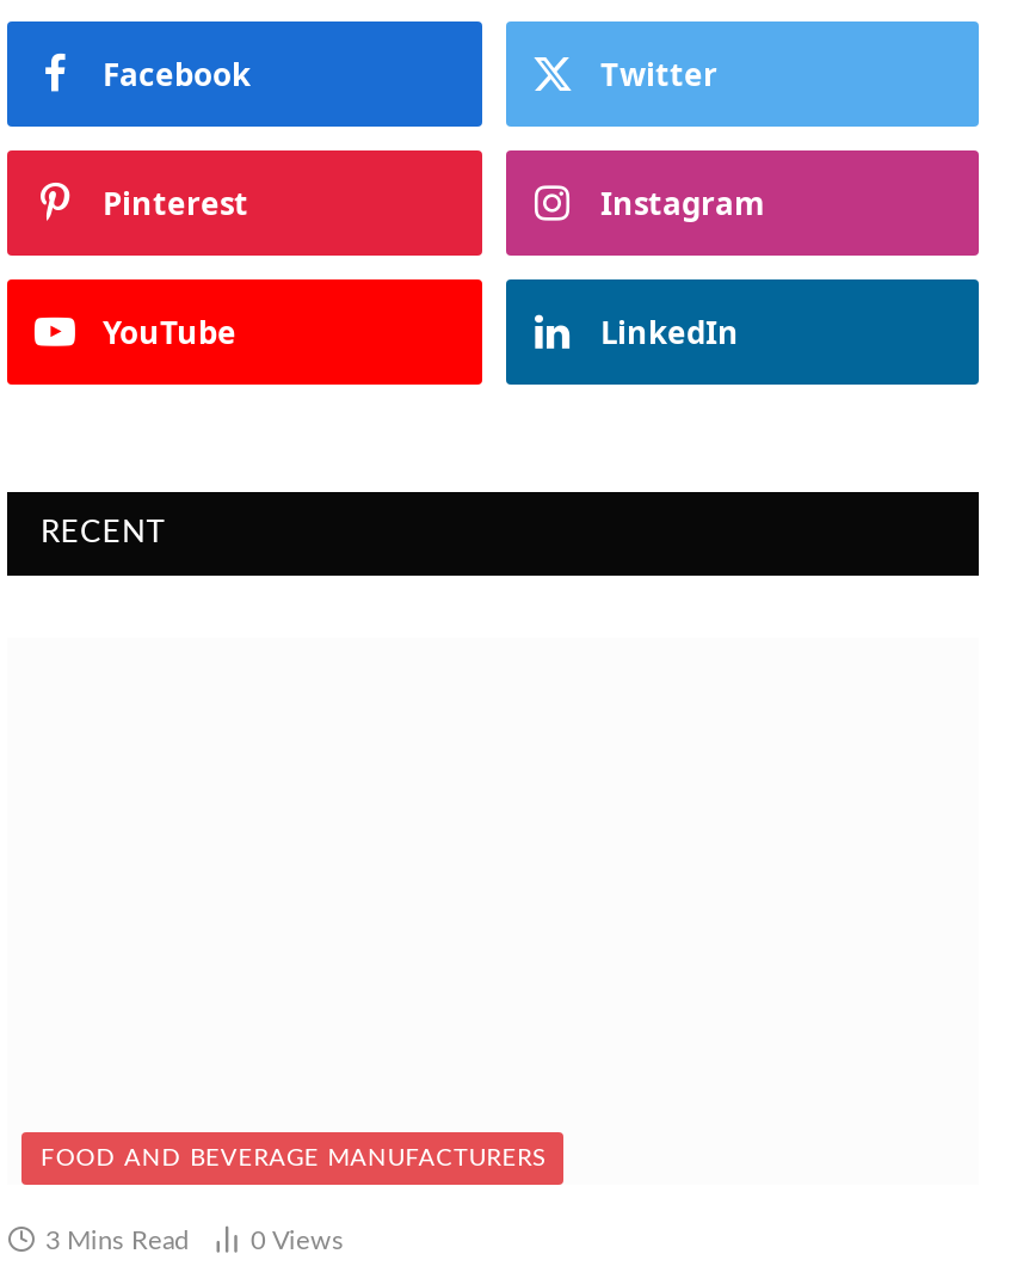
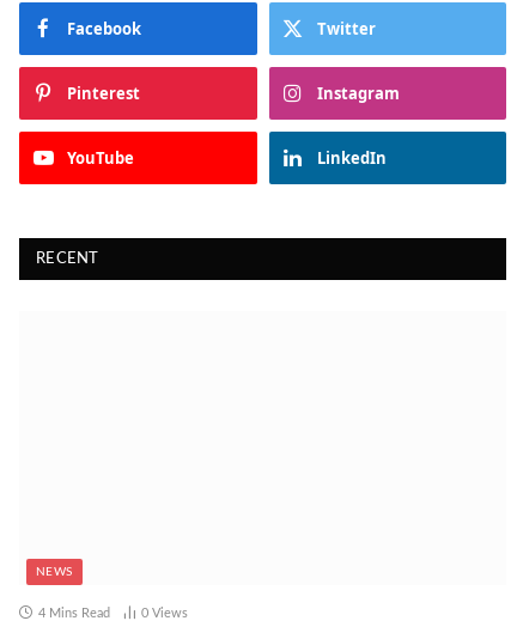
[41,1145,545,1169] FOOD AND BEVERAGE MANUFACTURERS -> [36,565,73,577] NEWS
[45,1227,189,1253] 3 Mins Read -> [38,606,110,619] 4 Mins Read

